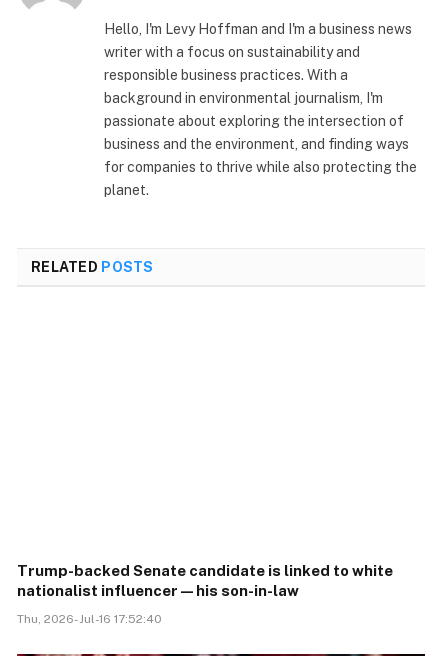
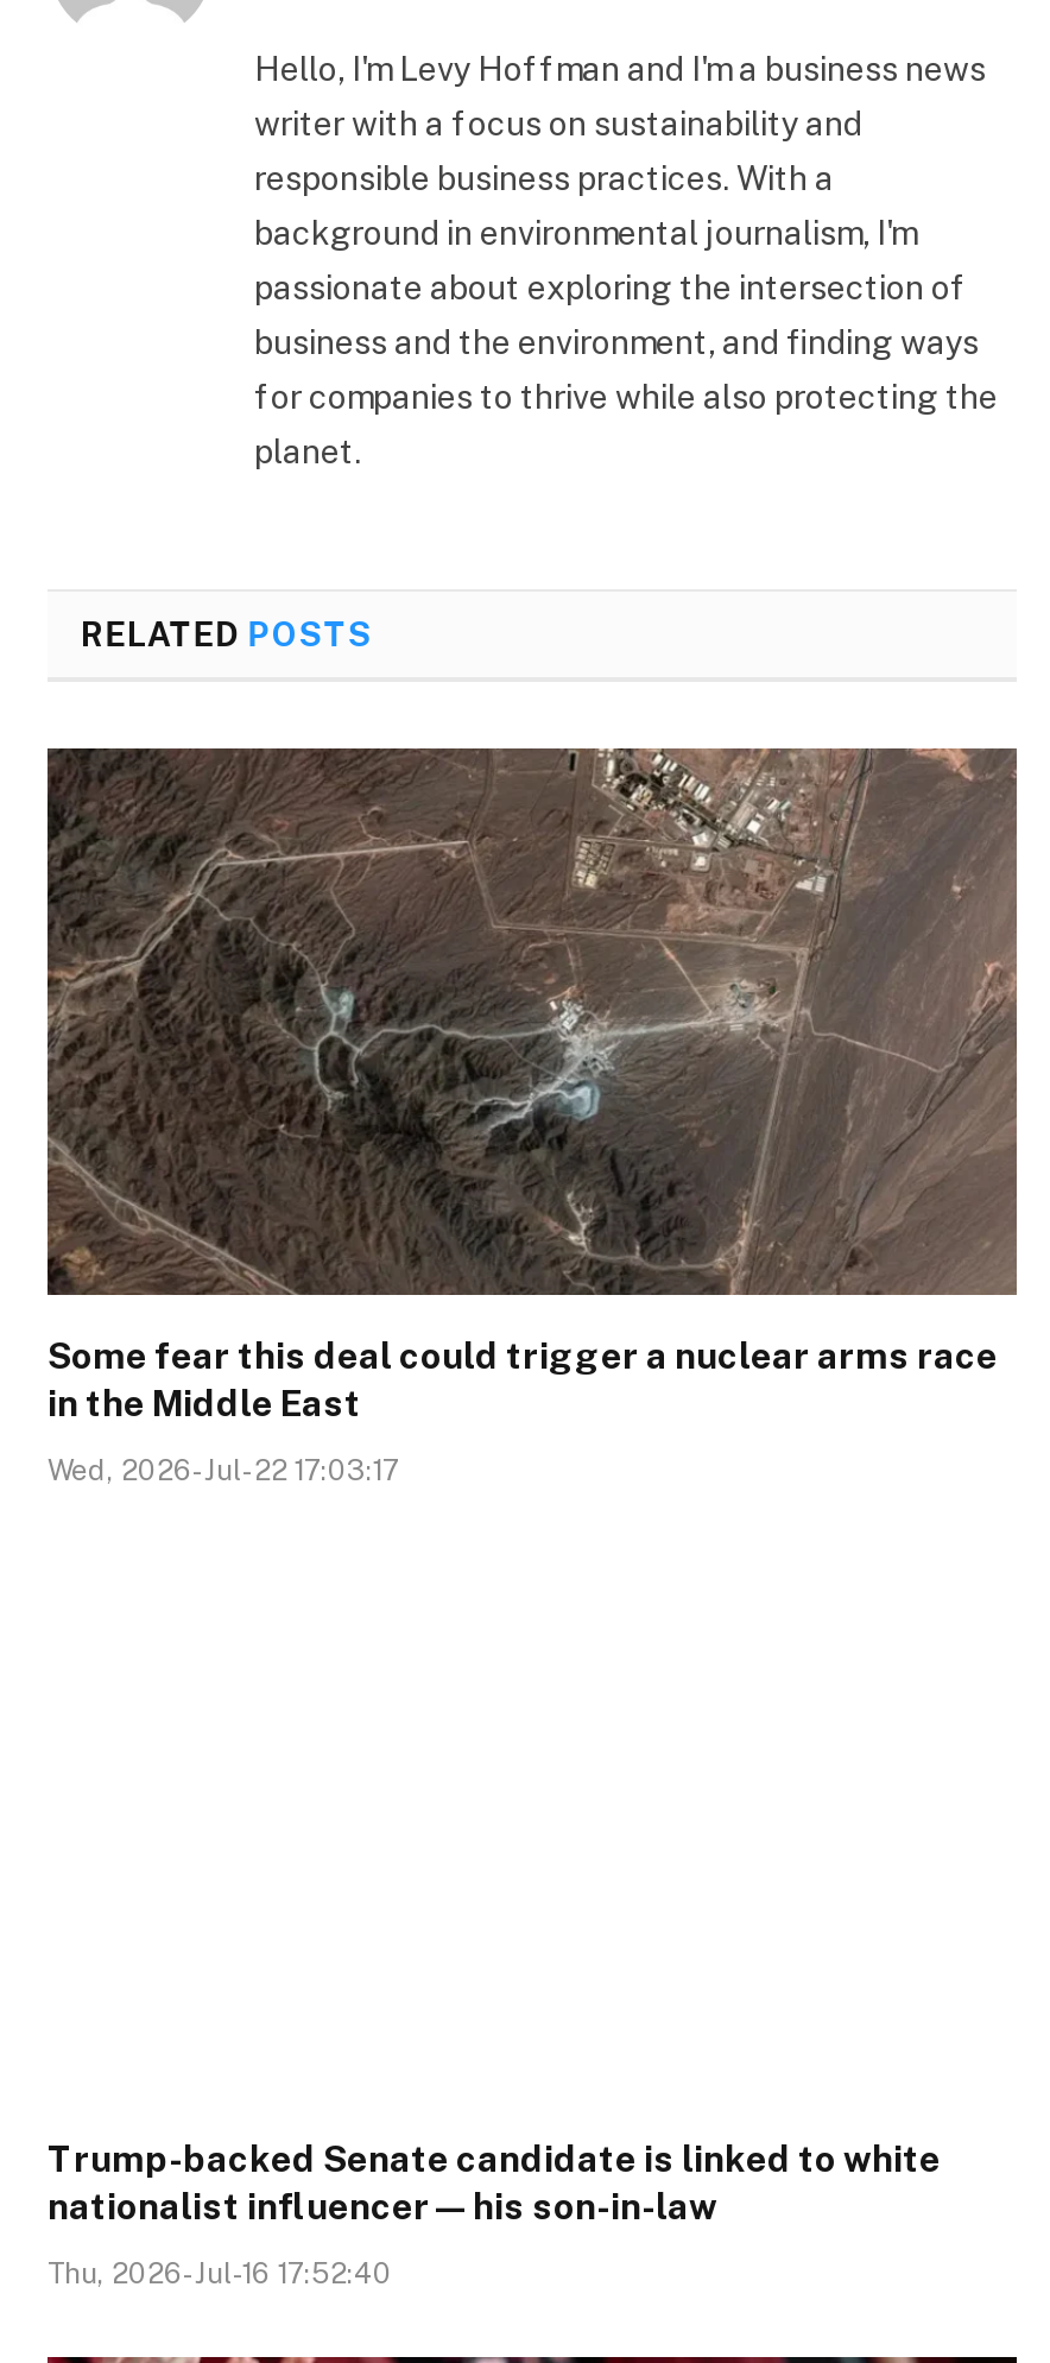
none -> [45,746,1019,1487] [image] | Some fear this deal could trigger a nuclear arms race | in the Middle East | Wed, 2026-Jul-22 17:03:17

